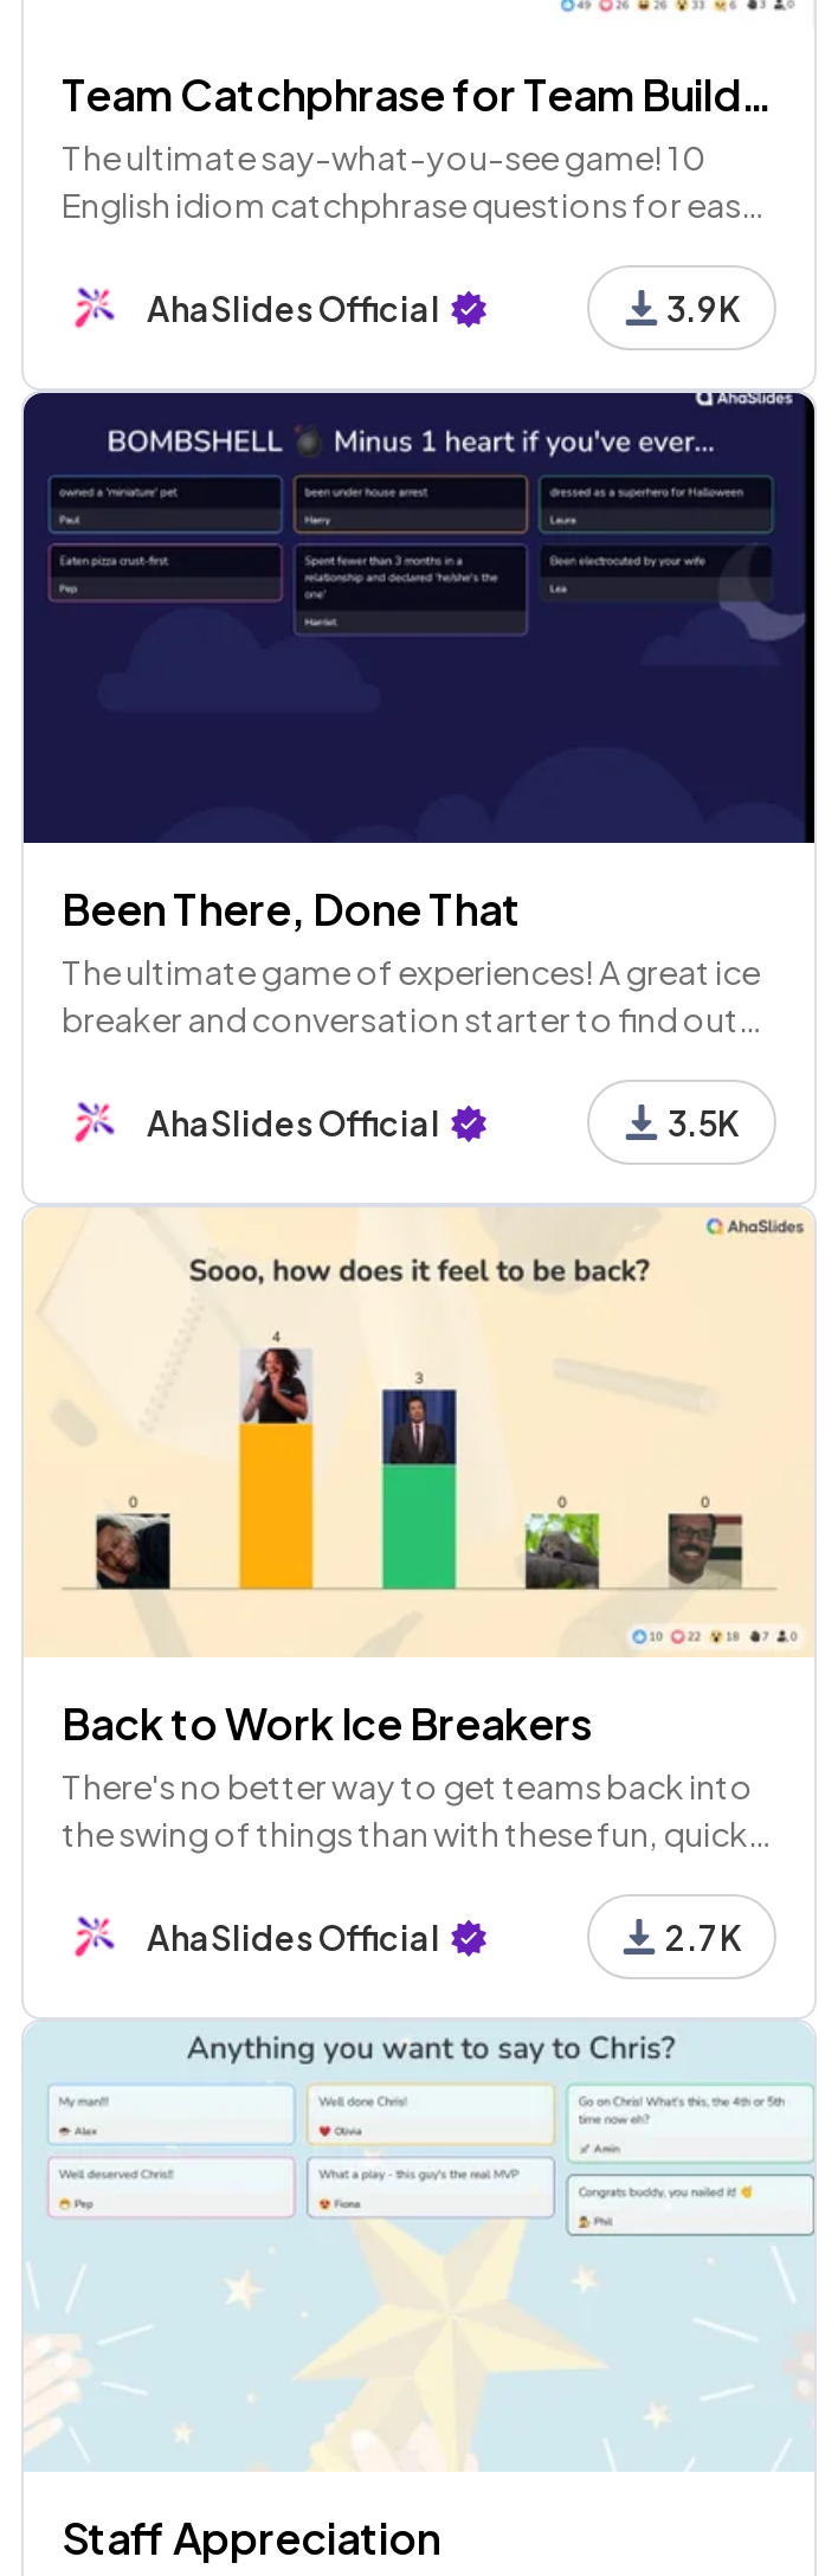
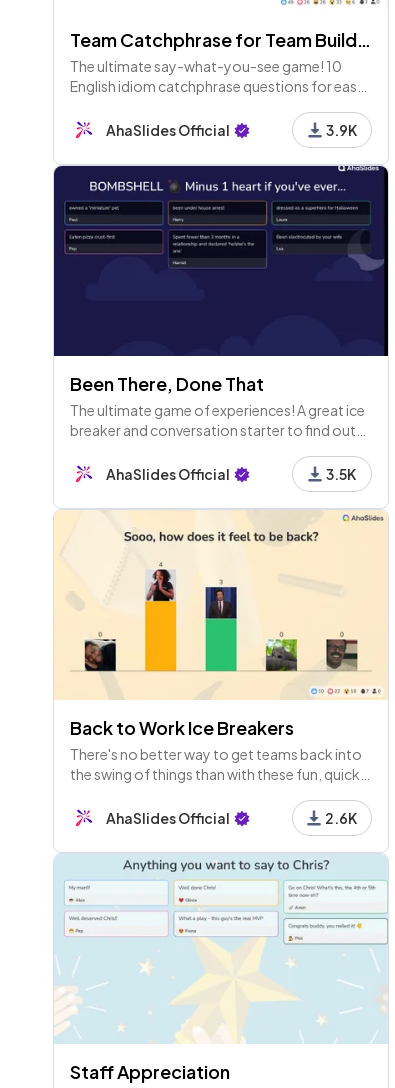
[665,1916,741,1958] 2.7K -> [325,809,357,827] 2.6K

